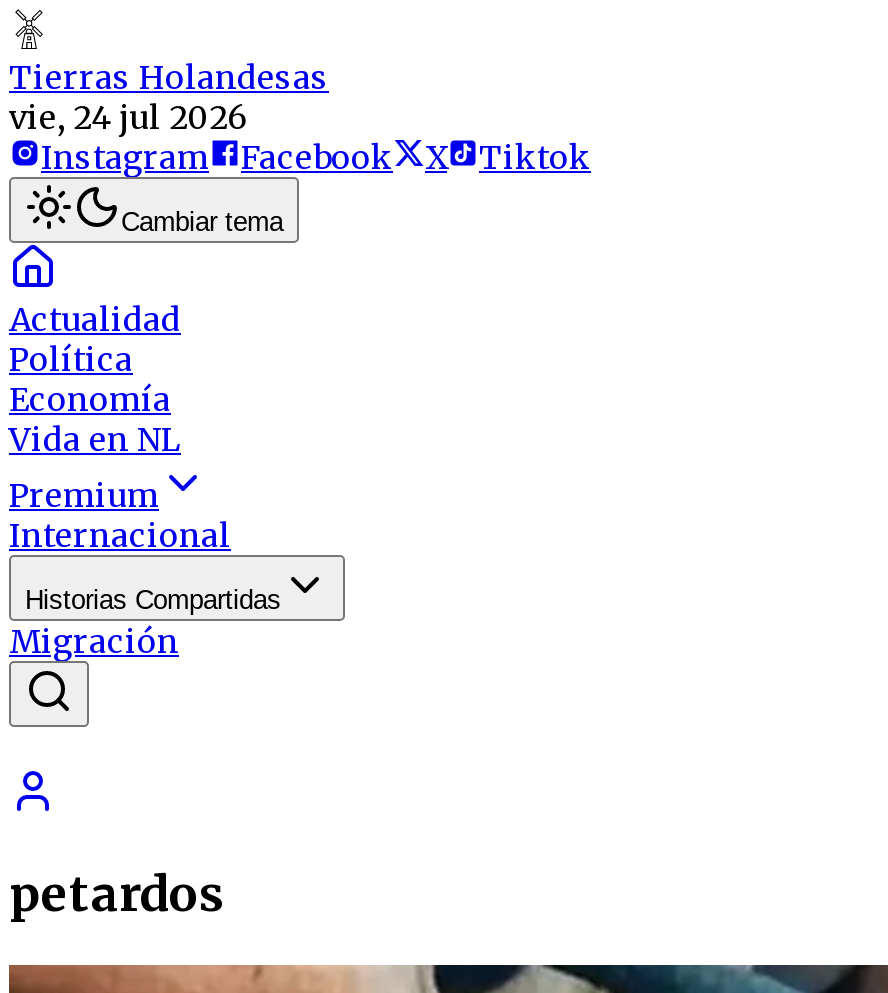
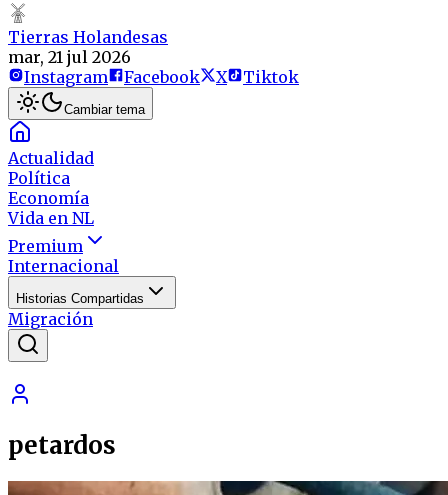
[9,97,247,137] vie, 24 jul 2026 -> [8,47,131,67] mar, 21 jul 2026

